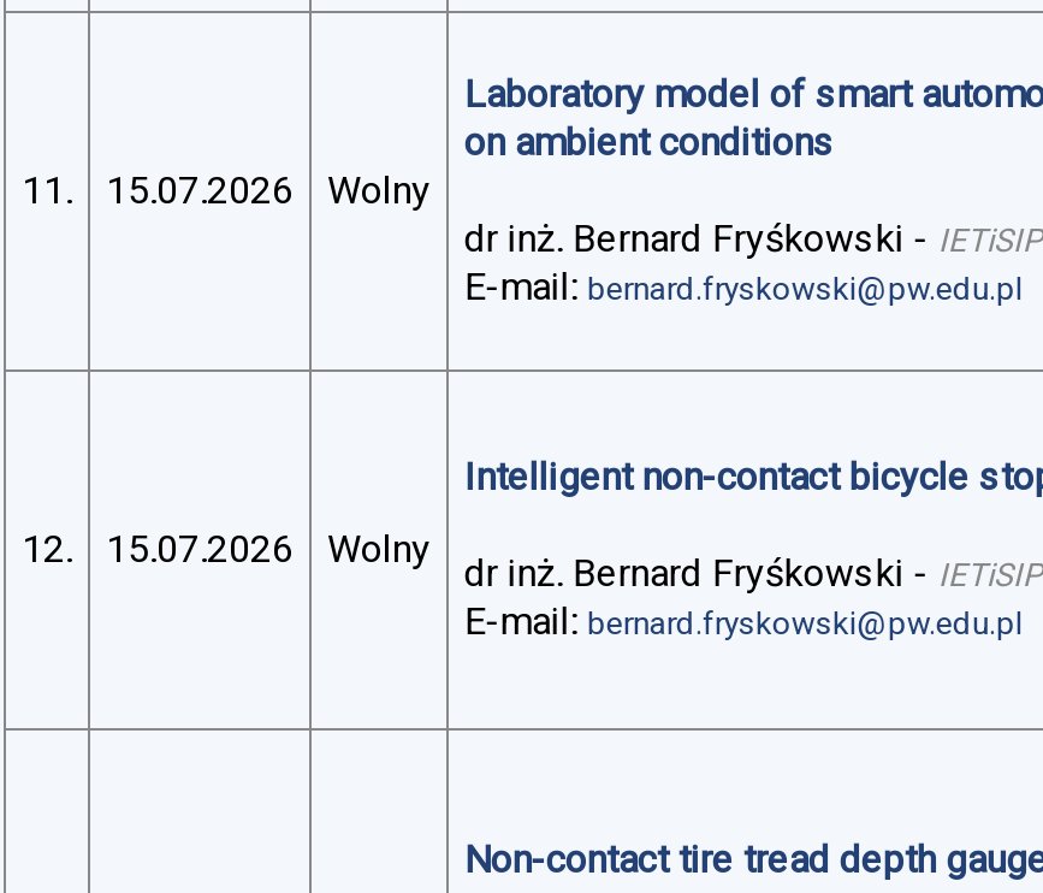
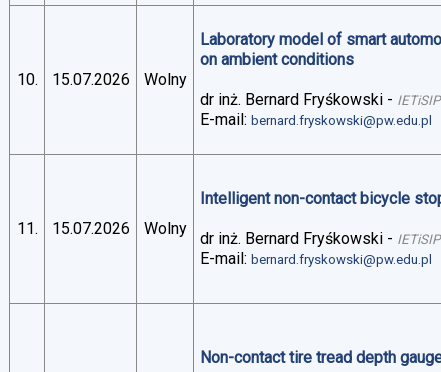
[22,166,431,212] 11. 15.07.2026 Wolny -> [16,70,186,89] 10. 15.07.2026 Wolny
[22,525,431,571] 12. 15.07.2026 Wolny -> [16,219,186,238] 11. 15.07.2026 Wolny

